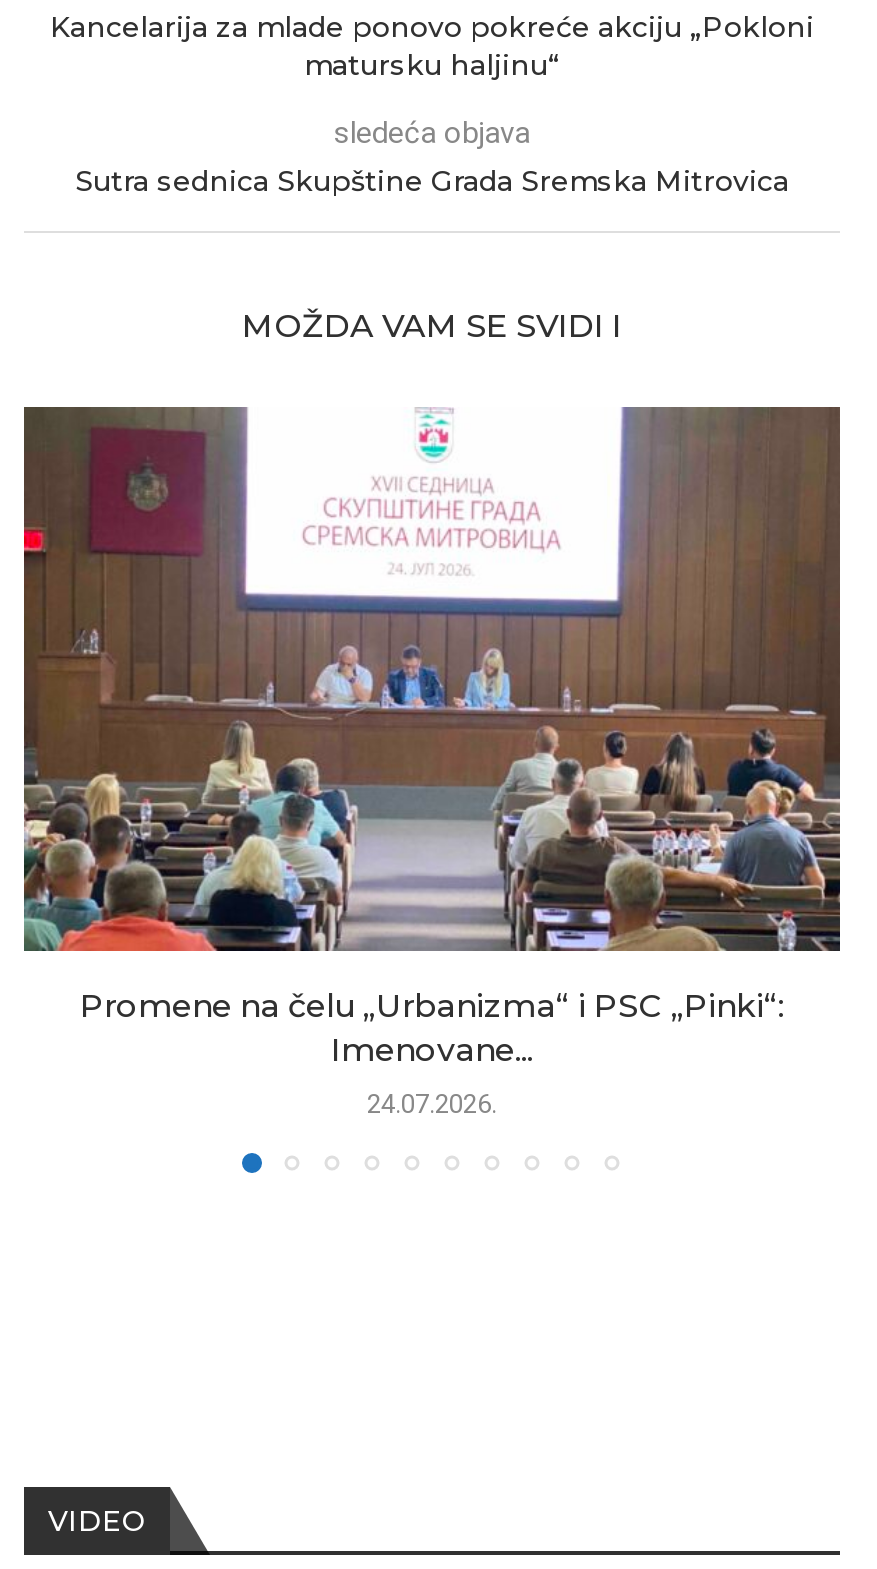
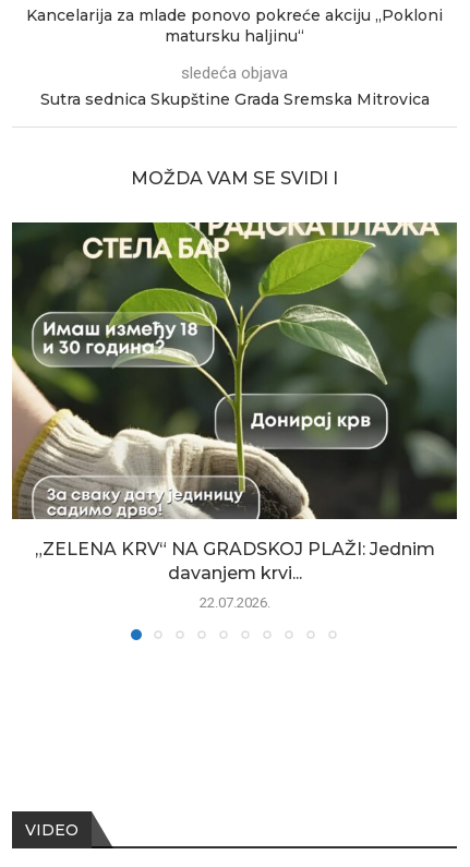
[22,405,842,1068] [image] | Promene na čelu „Urbanizma“ i PSC „Pinki“: | Imenovane... -> [11,221,457,583] [image] | „ZELENA KRV“ NA GRADSKOJ PLAŽI: Jednim | davanjem krvi...
[367,1088,497,1118] 24.07.2026. -> [199,594,270,610] 22.07.2026.

